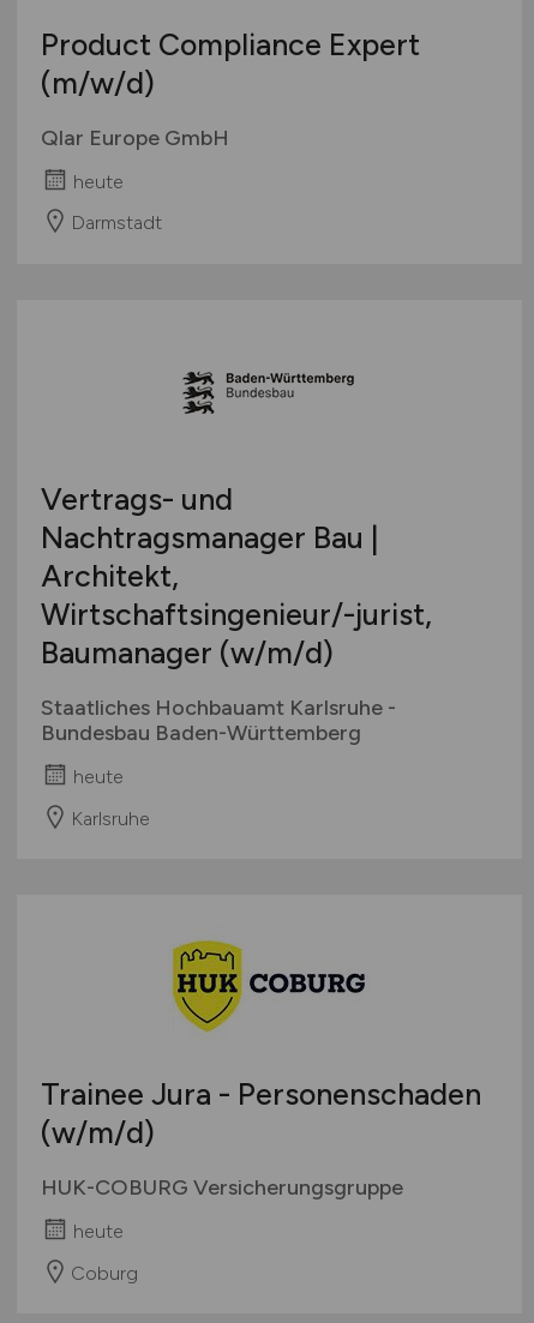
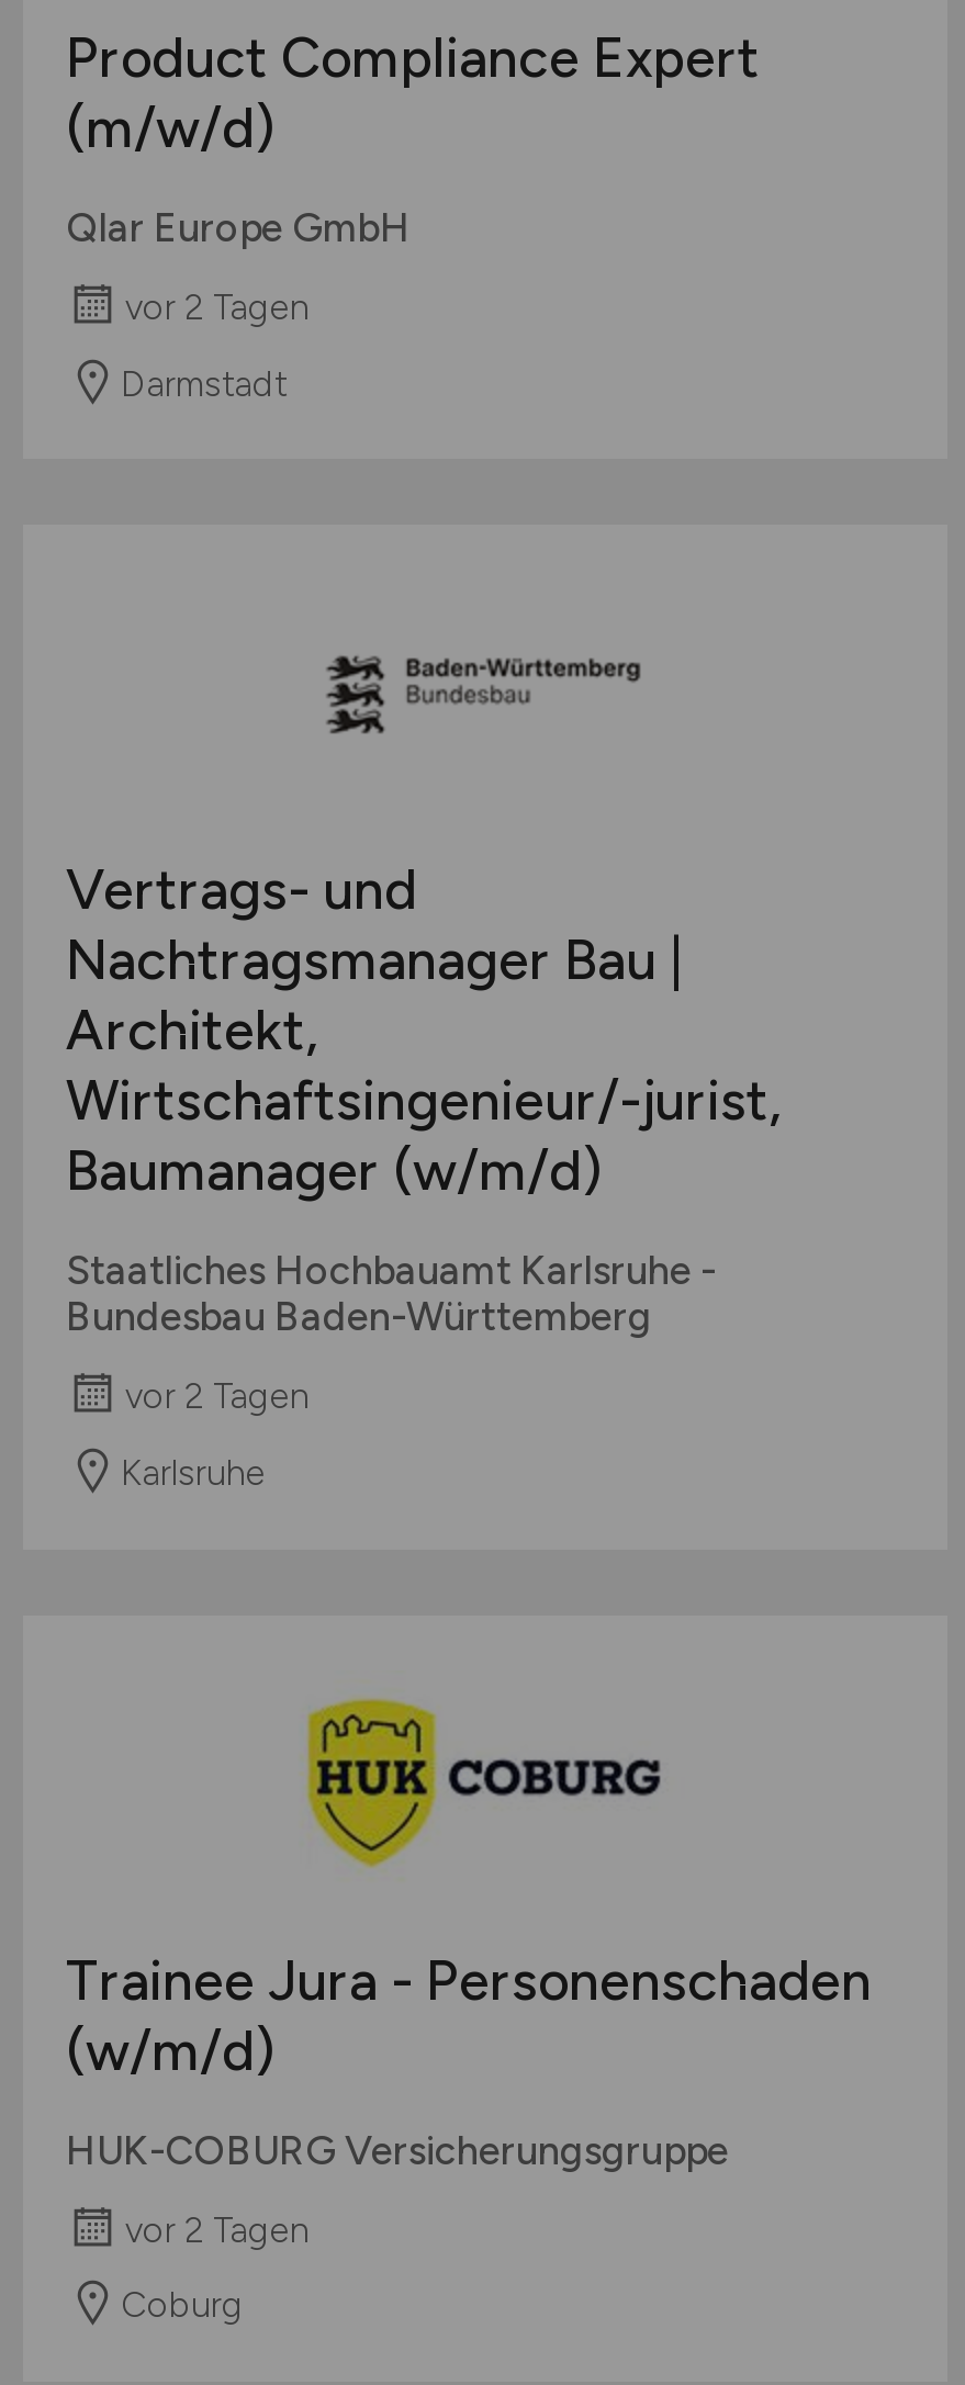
[73,170,123,192] heute -> [125,287,310,329] vor 2 Tagen
[73,765,123,787] heute -> [125,1376,310,1418] vor 2 Tagen
[73,1219,123,1242] heute -> [125,2209,310,2250] vor 2 Tagen

